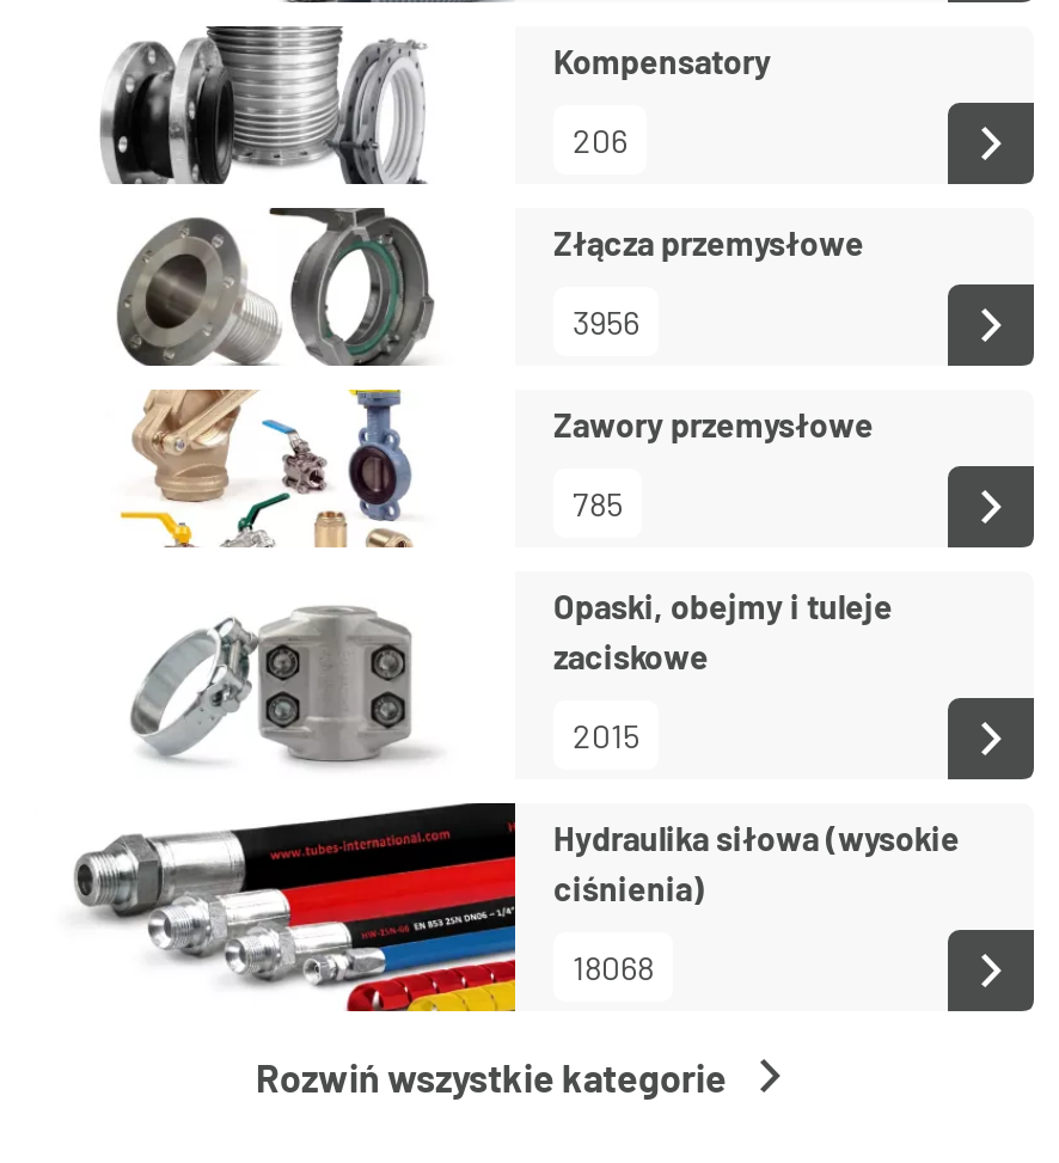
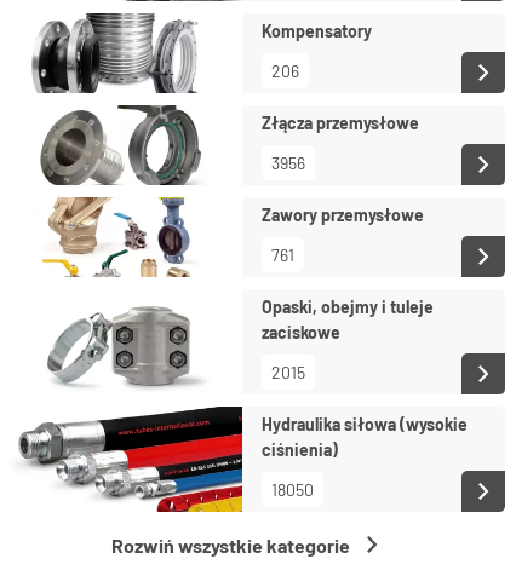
[573,483,623,524] 785 -> [271,244,294,265] 761
[573,947,654,987] 18068 -> [271,479,314,500] 18050

